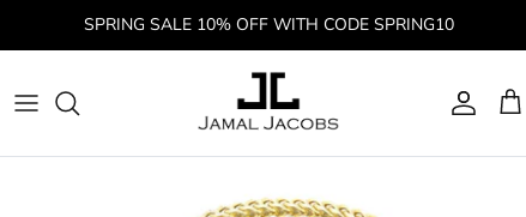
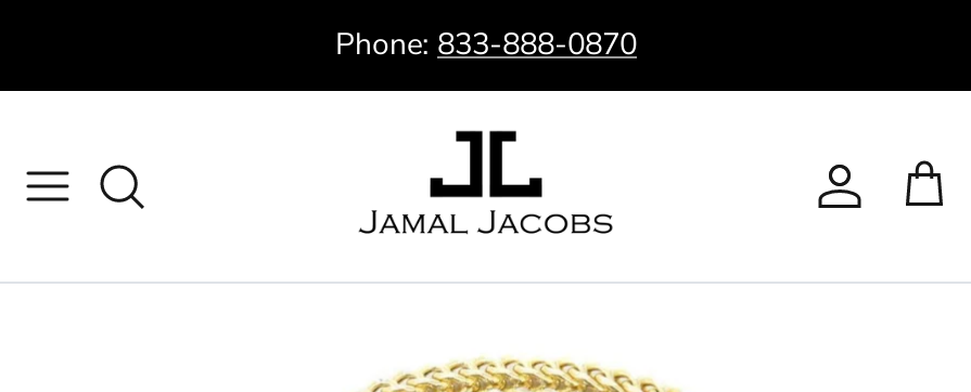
[83,13,454,36] SPRING SALE 10% OFF WITH CODE SPRING10 -> [335,24,637,65] Phone: 833-888-0870

